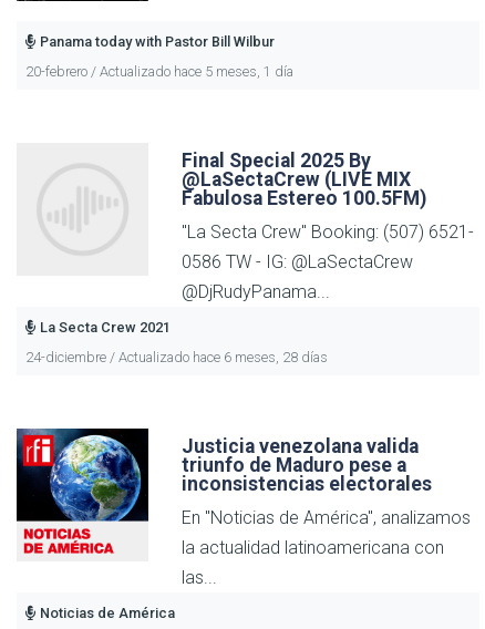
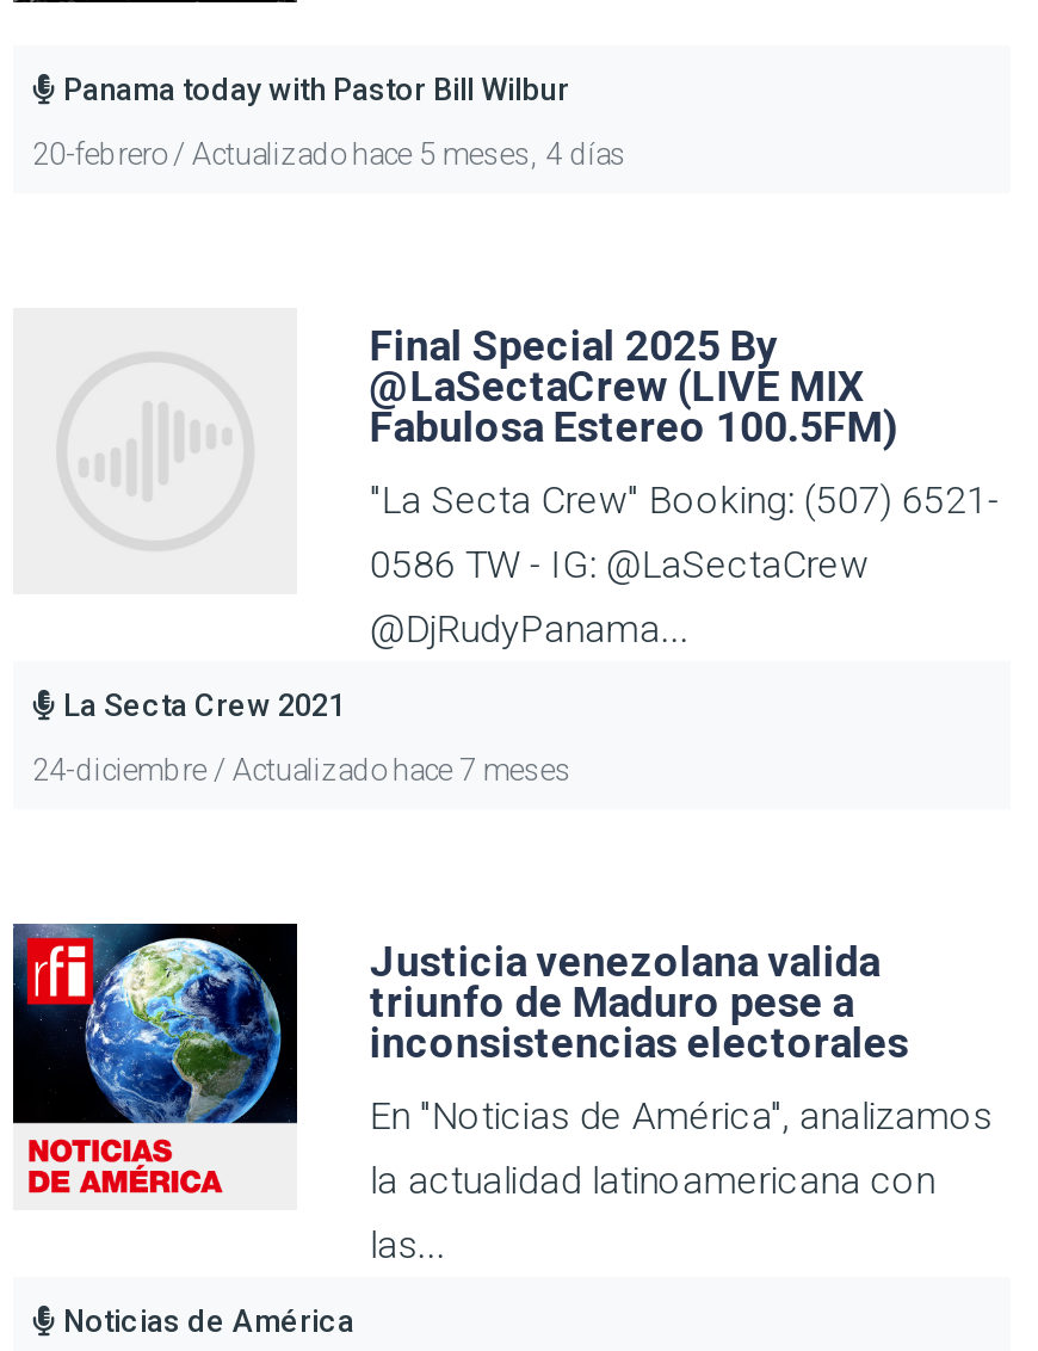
[25,64,293,80] 20-febrero / Actualizado hace 5 meses, 1 día -> [32,137,626,173] 20-febrero / Actualizado hace 5 meses, 4 días
[25,349,328,366] 24-diciembre / Actualizado hace 6 meses, 28 días -> [32,753,571,789] 24-diciembre / Actualizado hace 7 meses

